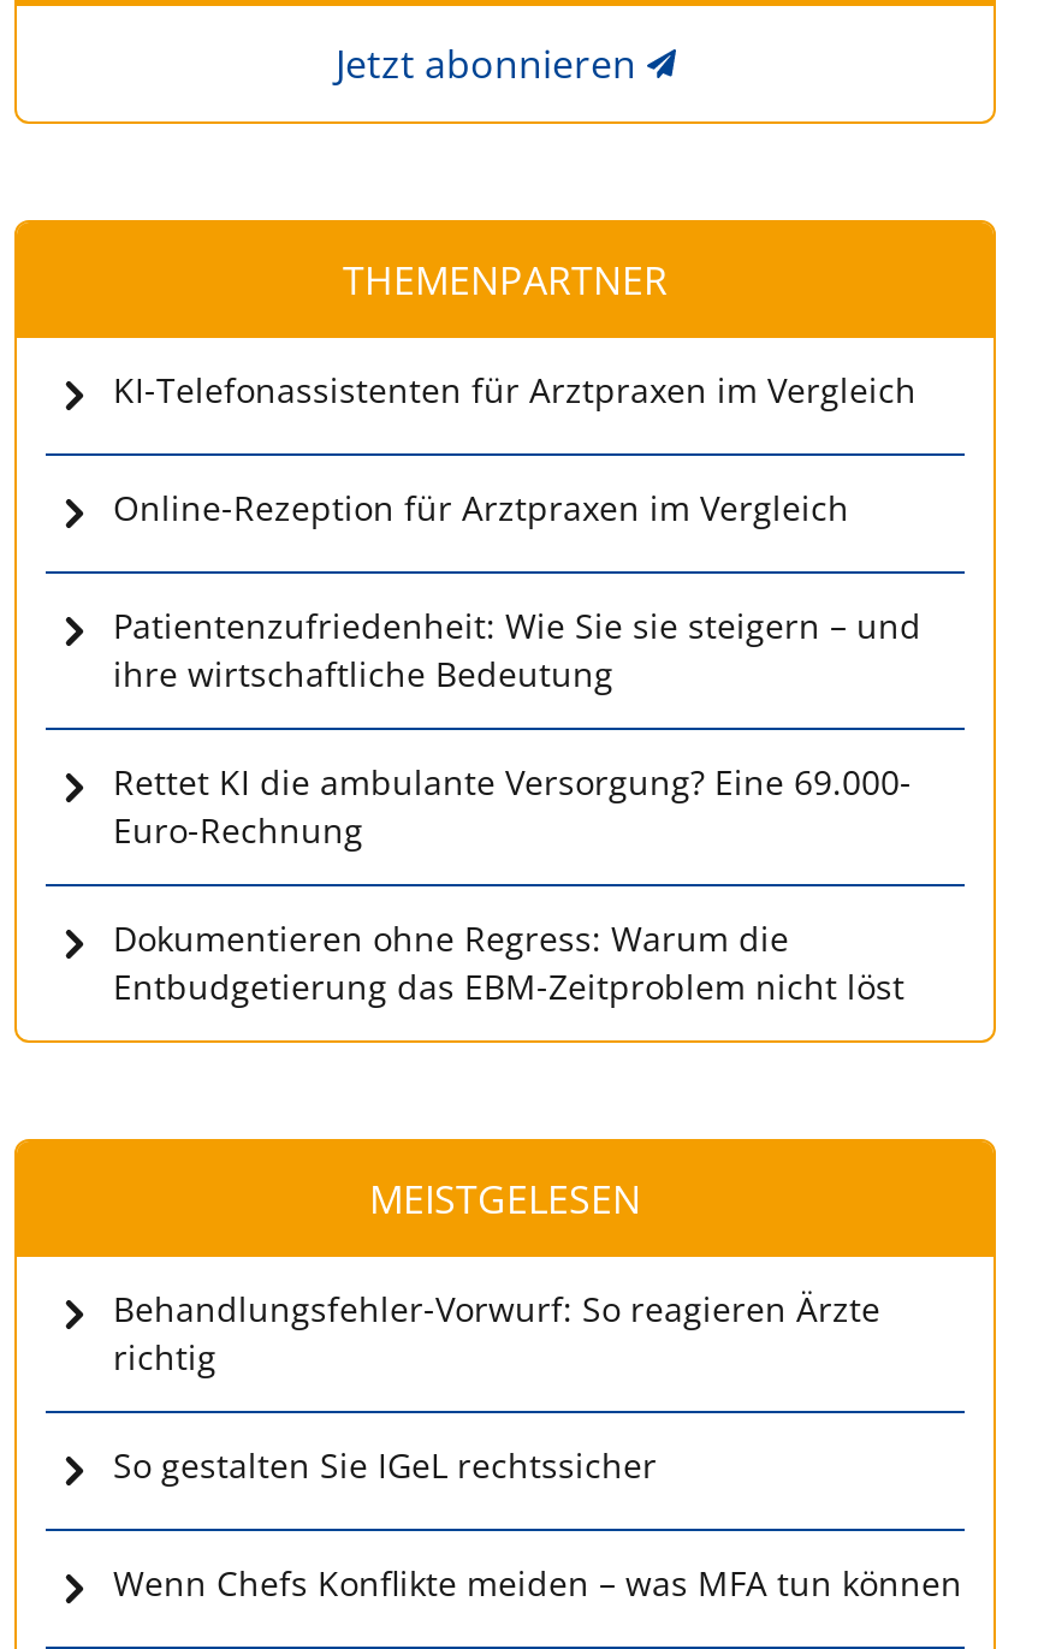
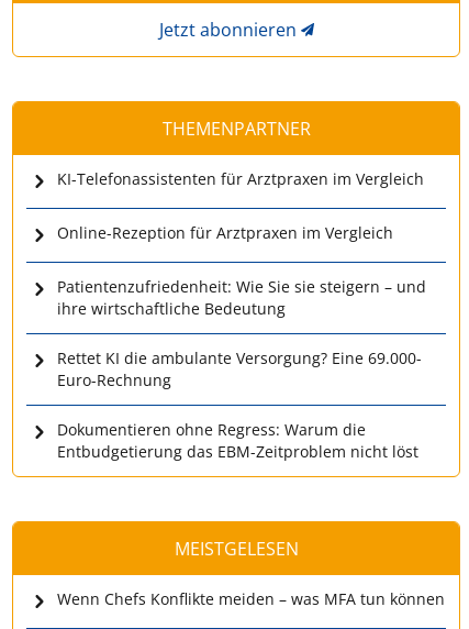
[113,1285,880,1487] Behandlungsfehler-Vorwurf: So reagieren Ärzte | richtig | So gestalten Sie IGeL rechtssicher -> none

